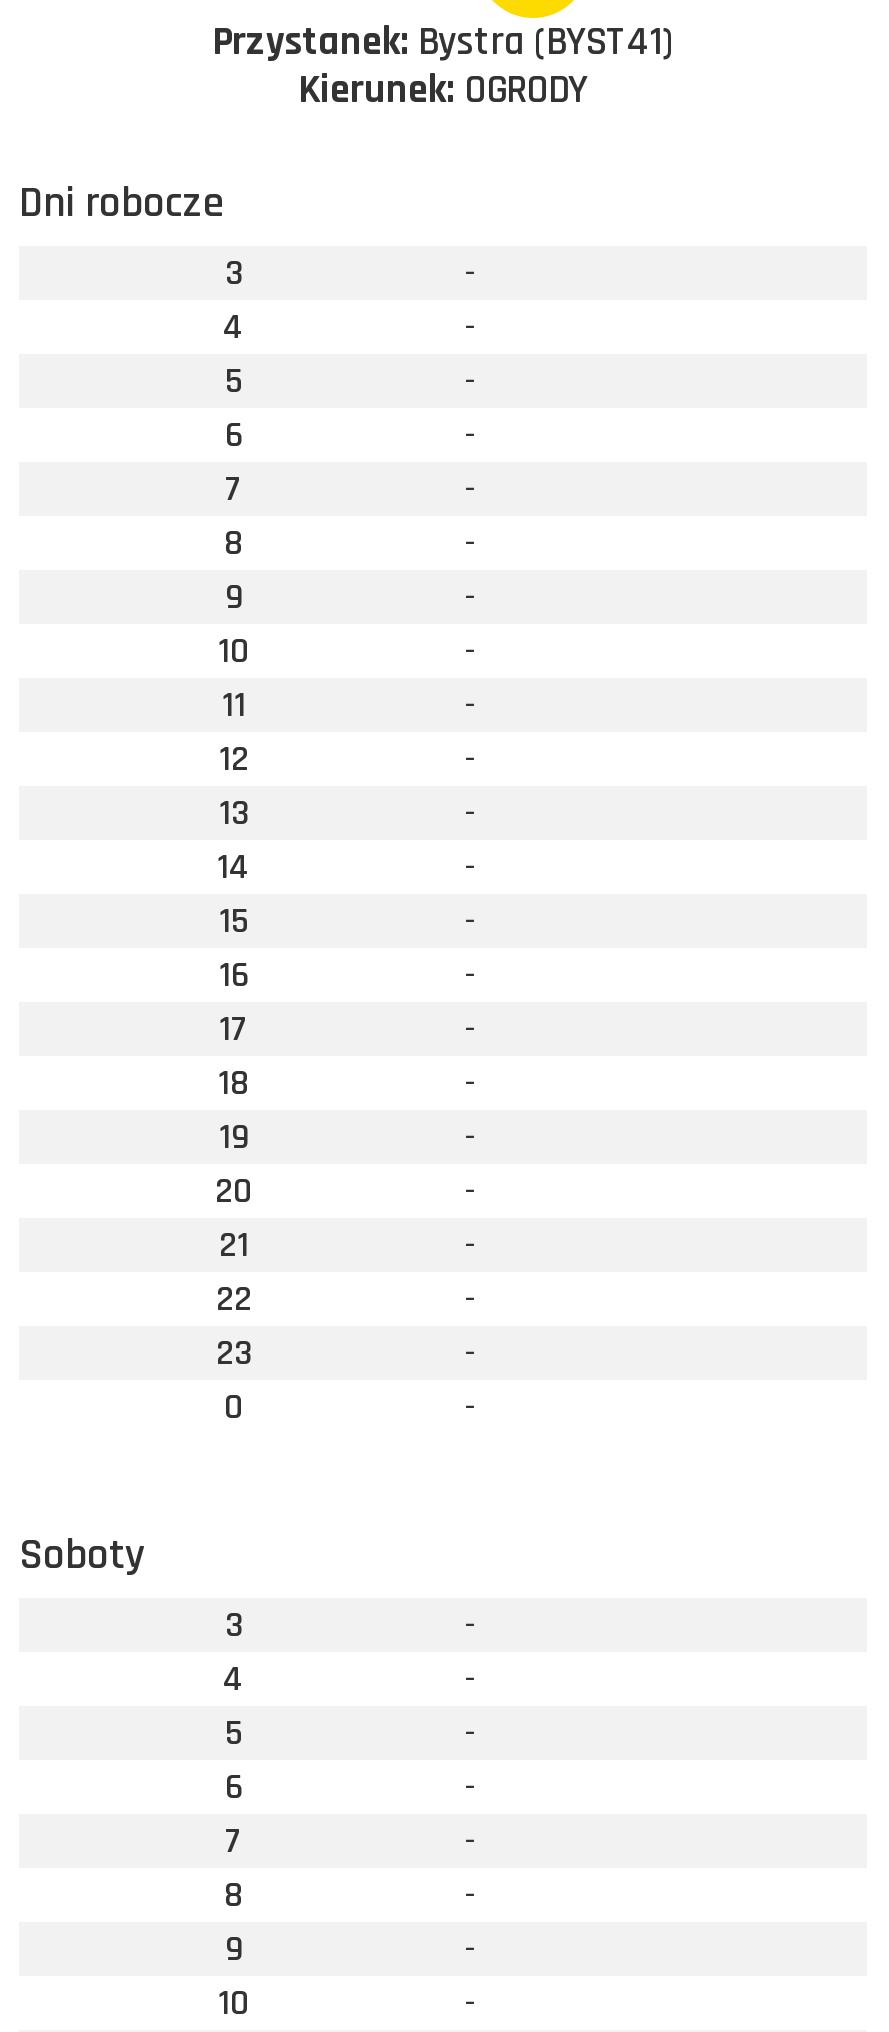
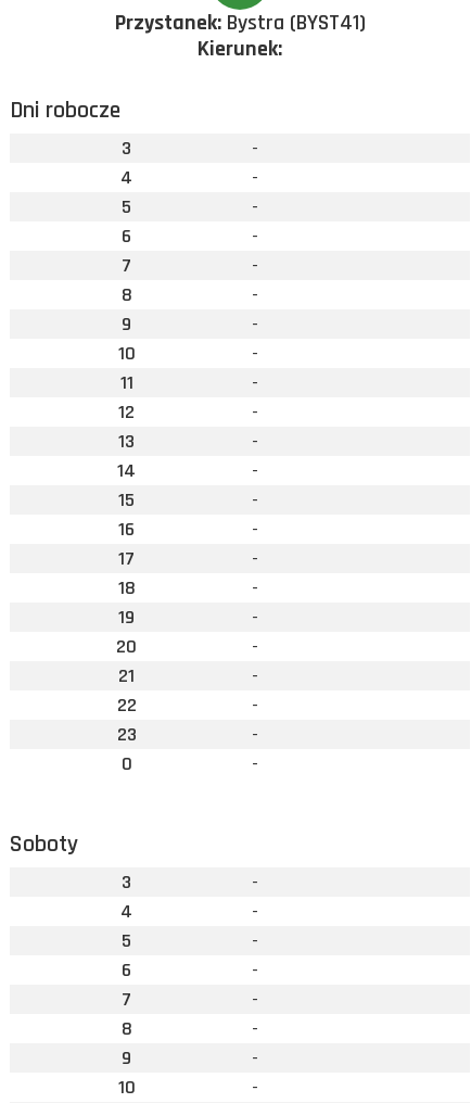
[298,64,588,116] Kierunek: OGRODY -> [198,35,282,63] Kierunek:

